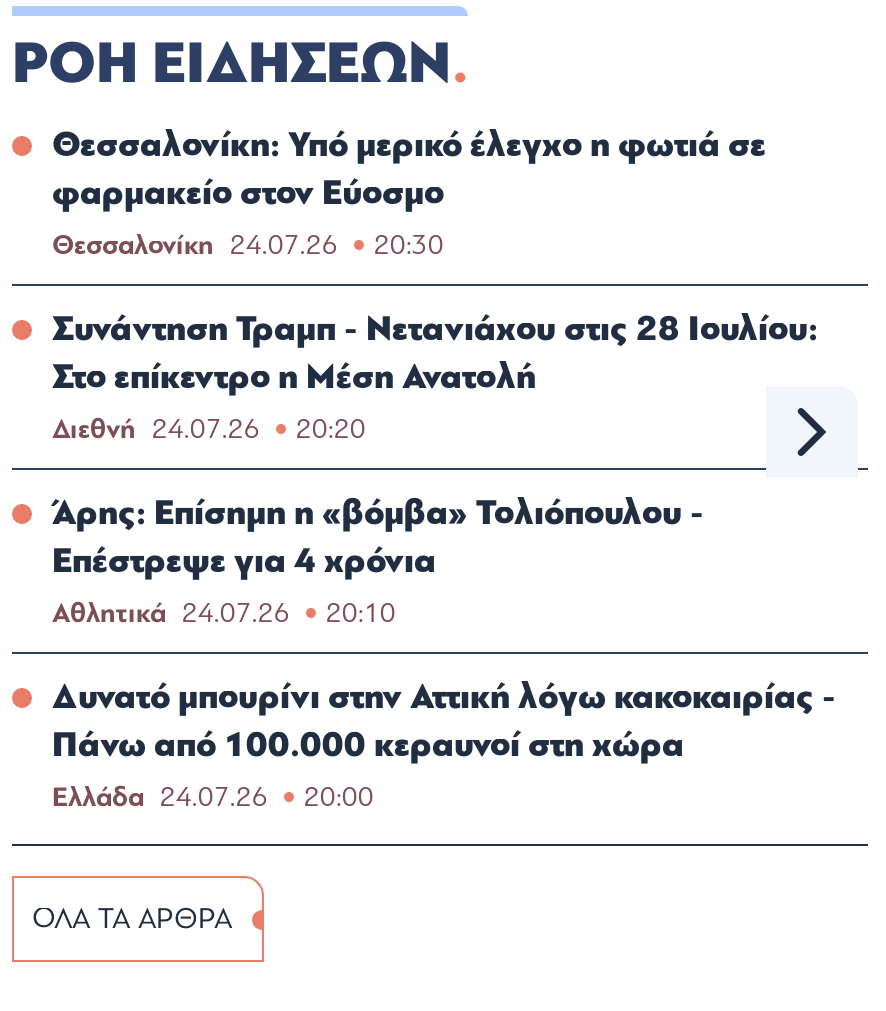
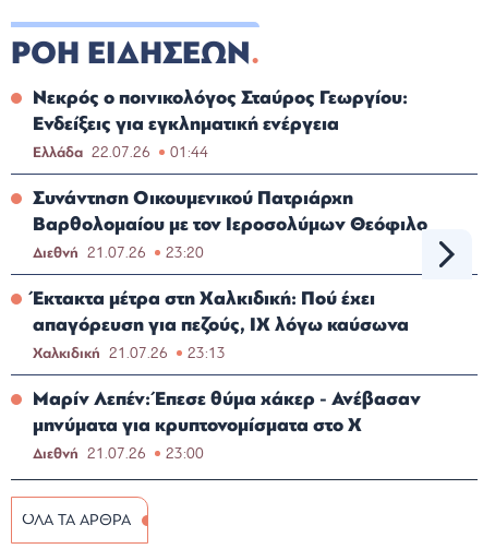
[52,121,766,265] Θεσσαλονίκη: Υπό μερικό έλεγχο η φωτιά σε | φαρμακείο στον Εύοσμο | Θεσσαλονίκη 24.07.26 | 20:30 -> [33,85,408,163] Νεκρός ο ποινικολόγος Σταύρος Γεωργίου: | Ενδείξεις για εγκληματική ενέργεια | Ελλάδα 22.07.26 | 01:44
[52,305,818,449] Συνάντηση Τραμπ - Νετανιάχου στις 28 Ιουλίου: | Στο επίκεντρο η Μέση Ανατολή | Διεθνή 24.07.26 | 20:20 -> [33,185,427,264] Συνάντηση Οικουμενικού Πατριάρχη | Βαρθολομαίου με τον Ιεροσολύμων Θεόφιλο | Διεθνή 21.07.26 | 23:20
[52,489,704,633] Άρης: Επίσημη η «βόμβα» Τολιόπουλου - | Επέστρεψε για 4 χρόνια | Αθλητικά 24.07.26 | 20:10 -> [33,285,409,364] Έκτακτα μέτρα στη Χαλκιδική: Πού έχει | απαγόρευση για πεζούς, ΙΧ λόγω καύσωνα | Χαλκιδική 21.07.26 | 23:13
[52,673,836,817] Δυνατό μπουρίνι στην Αττική λόγω κακοκαιρίας - | Πάνω από 100.000 κεραυνοί στη χώρα | Ελλάδα 24.07.26 | 20:00 -> [33,386,421,464] Μαρίν Λεπέν: Έπεσε θύμα χάκερ - Ανέβασαν | μηνύματα για κρυπτονομίσματα στο Χ | Διεθνή 21.07.26 | 23:00

